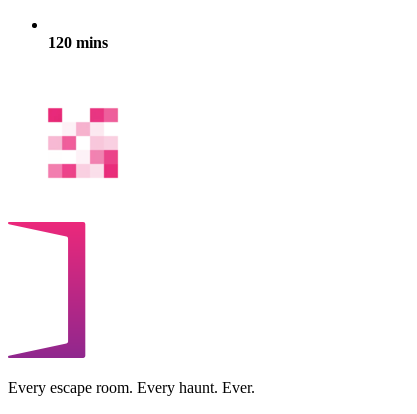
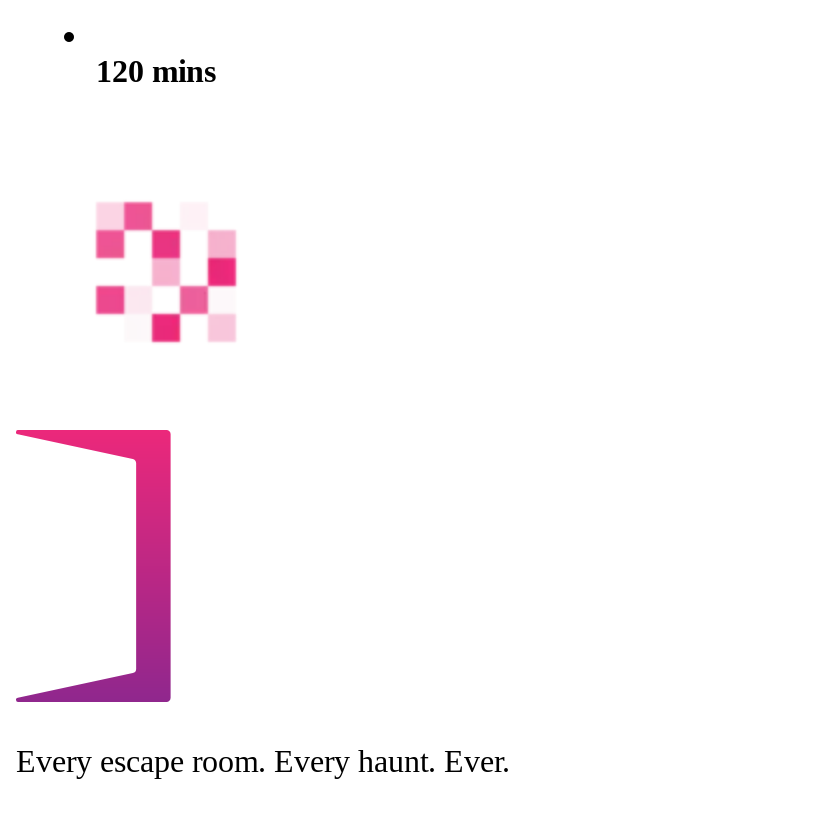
[47,107,119,179] [image] -> [94,200,238,344] [image]

